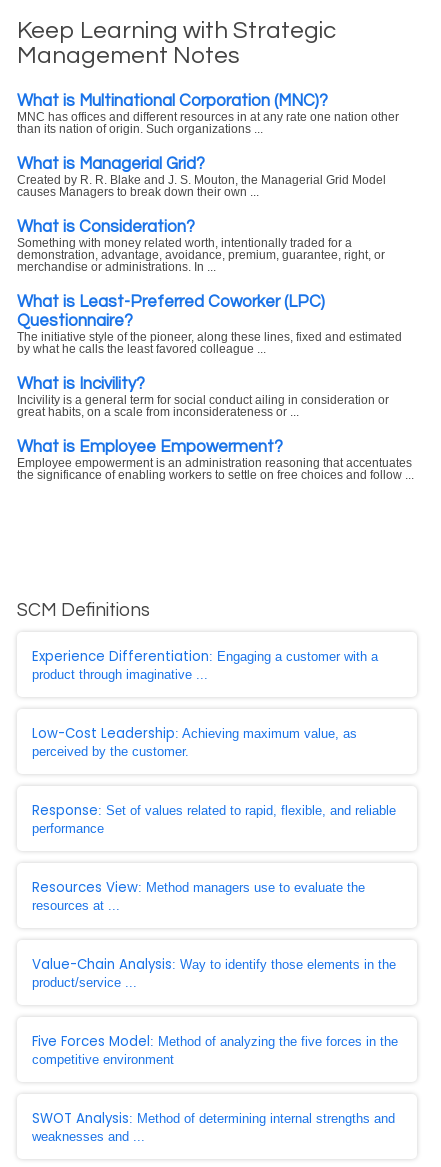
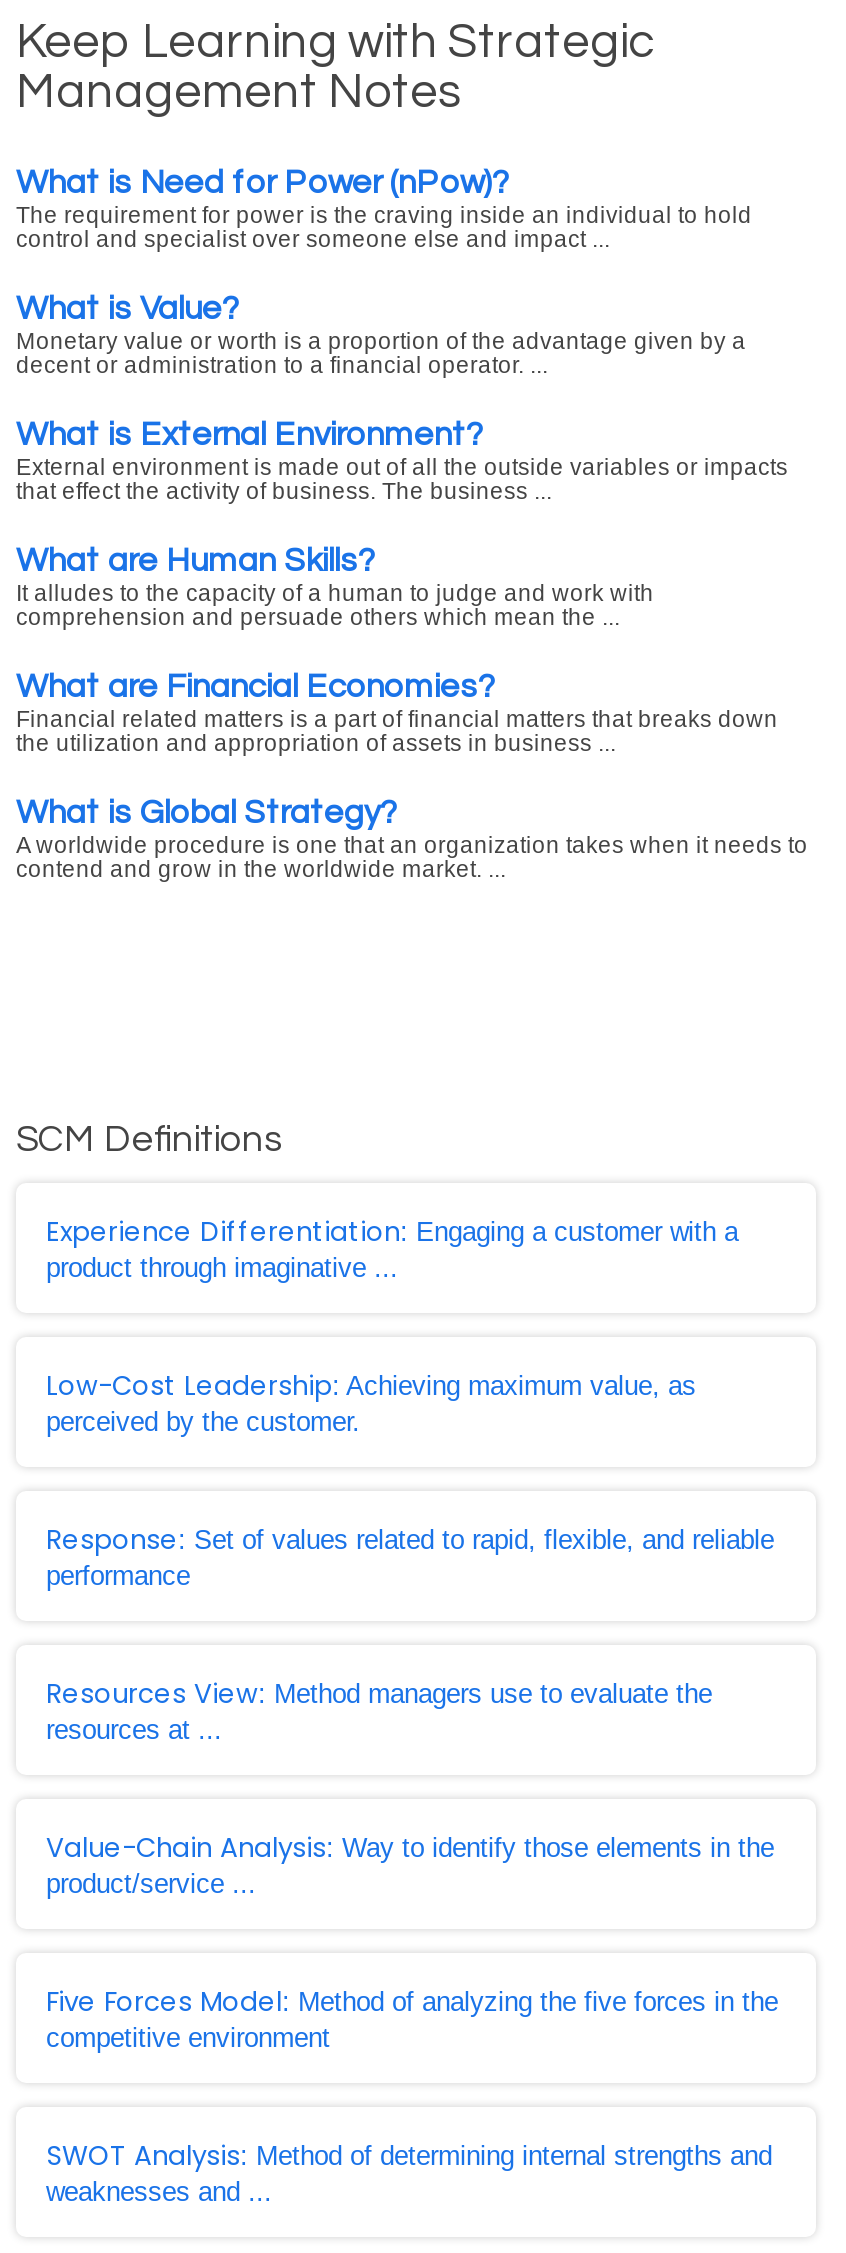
[17,92,399,135] What is Multinational Corporation (MNC)? | MNC has offices and different resources in at any rate one nation other | than its nation of origin. Such organizations ... -> [16,165,752,251] What is Need for Power (nPow)? | The requirement for power is the craving inside an individual to hold | control and specialist over someone else and impact ...
[17,155,386,198] What is Managerial Grid? | Created by R. R. Blake and J. S. Mouton, the Managerial Grid Model | causes Managers to break down their own ... -> [16,291,746,377] What is Value? | Monetary value or worth is a proportion of the advantage given by a | decent or administration to a financial operator. ...
[17,218,385,273] What is Consideration? | Something with money related worth, intentionally traded for a | demonstration, advantage, avoidance, premium, guarantee, right, or | merchandise or administrations. In ... -> [16,417,788,503] What is External Environment? | External environment is made out of all the outside variables or impacts | that effect the activity of business. The business ...
[17,293,402,355] What is Least-Preferred Coworker (LPC) | Questionnaire? | The initiative style of the pioneer, along these lines, fixed and estimated | by what he calls the least favored colleague ... -> [16,543,654,629] What are Human Skills? | It alludes to the capacity of a human to judge and work with | comprehension and persuade others which mean the ...
[17,375,389,418] What is Incivility? | Incivility is a general term for social conduct ailing in consideration or | great habits, on a scale from inconsiderateness or ... -> [16,669,778,755] What are Financial Economies? | Financial related matters is a part of financial matters that breaks down | the utilization and appropriation of assets in business ...
[17,438,414,481] What is Employee Empowerment? | Employee empowerment is an administration reasoning that accentuates | the significance of enabling workers to settle on free choices and follow ... -> [16,795,808,881] What is Global Strategy? | A worldwide procedure is one that an organization takes when it needs to | contend and grow in the worldwide market. ...

